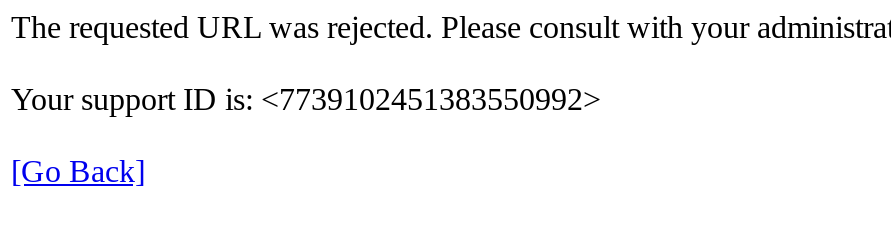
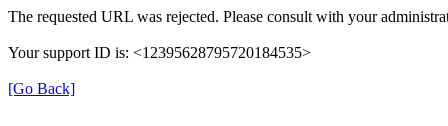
[11,82,601,116] Your support ID is: <7739102451383550992> -> [8,44,311,61] Your support ID is: <12395628795720184535>

